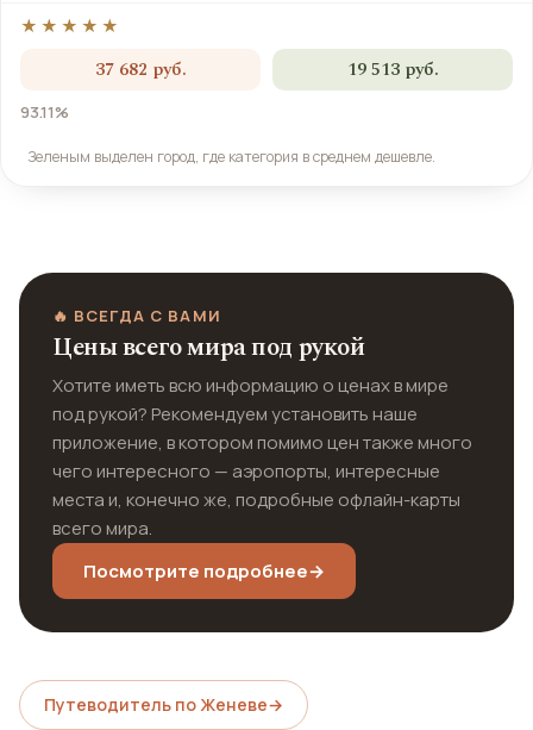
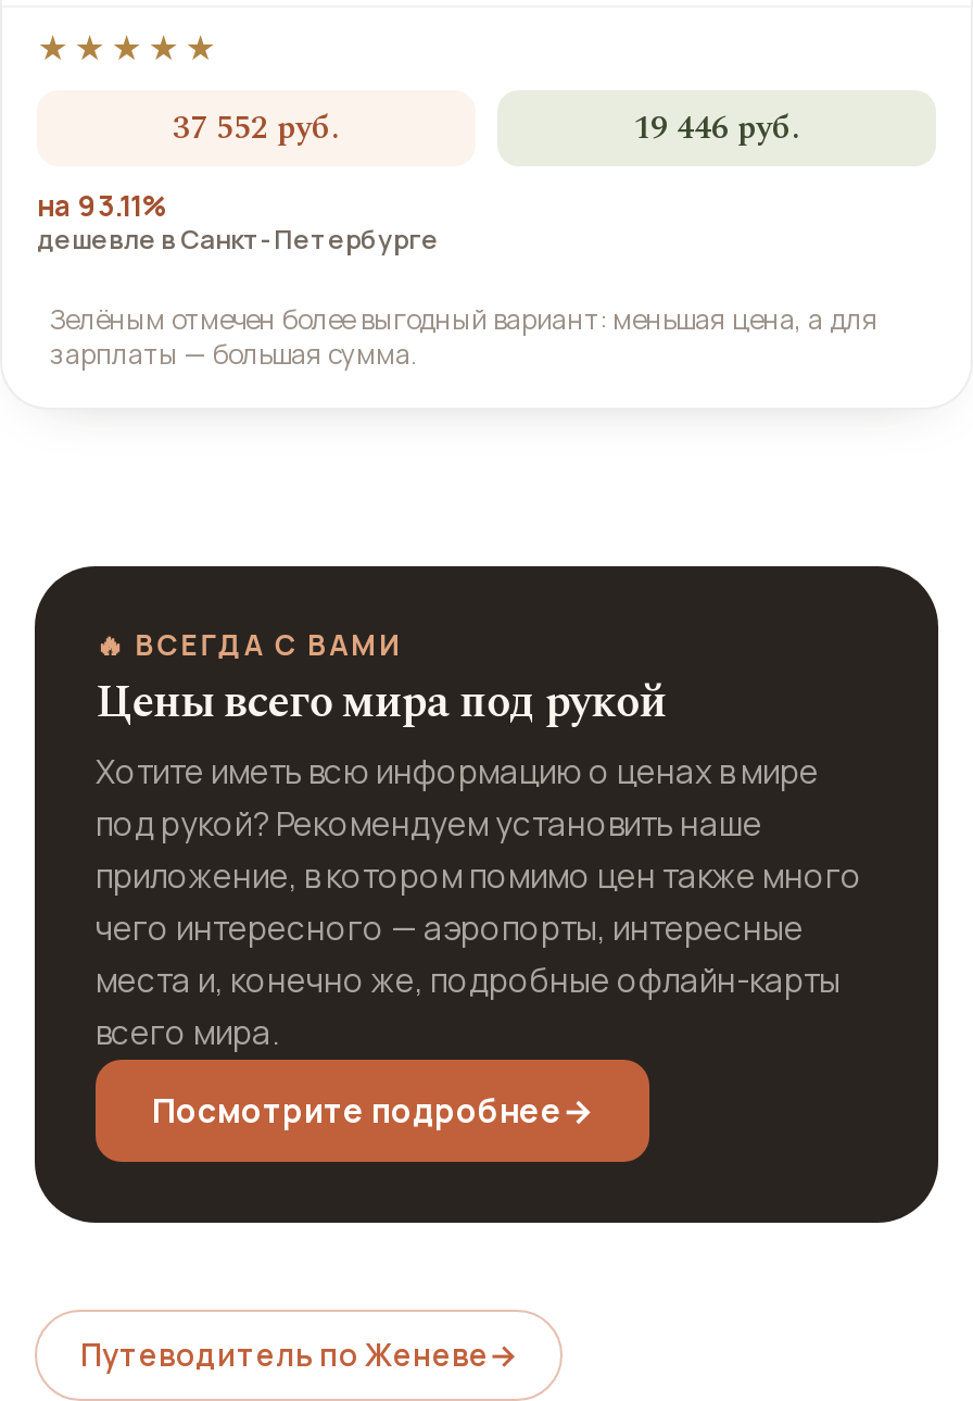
[95,56,438,83] 37 682 руб. | 19 513 руб. -> [173,103,800,153] 37 552 руб. | 19 446 руб.
[20,101,69,123] 93.11% -> [37,186,439,258] на 93.11% | дешевле в Санкт-Петербурге
[27,146,435,167] Зеленым выделен город, где категория в среднем дешевле. -> [50,301,877,373] Зелёным отмечен более выгодный вариант: меньшая цена, а для | зарплаты — большая сумма.

